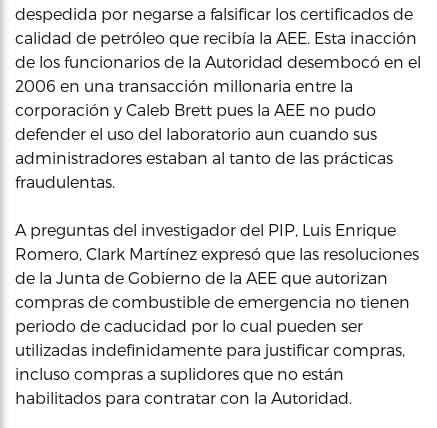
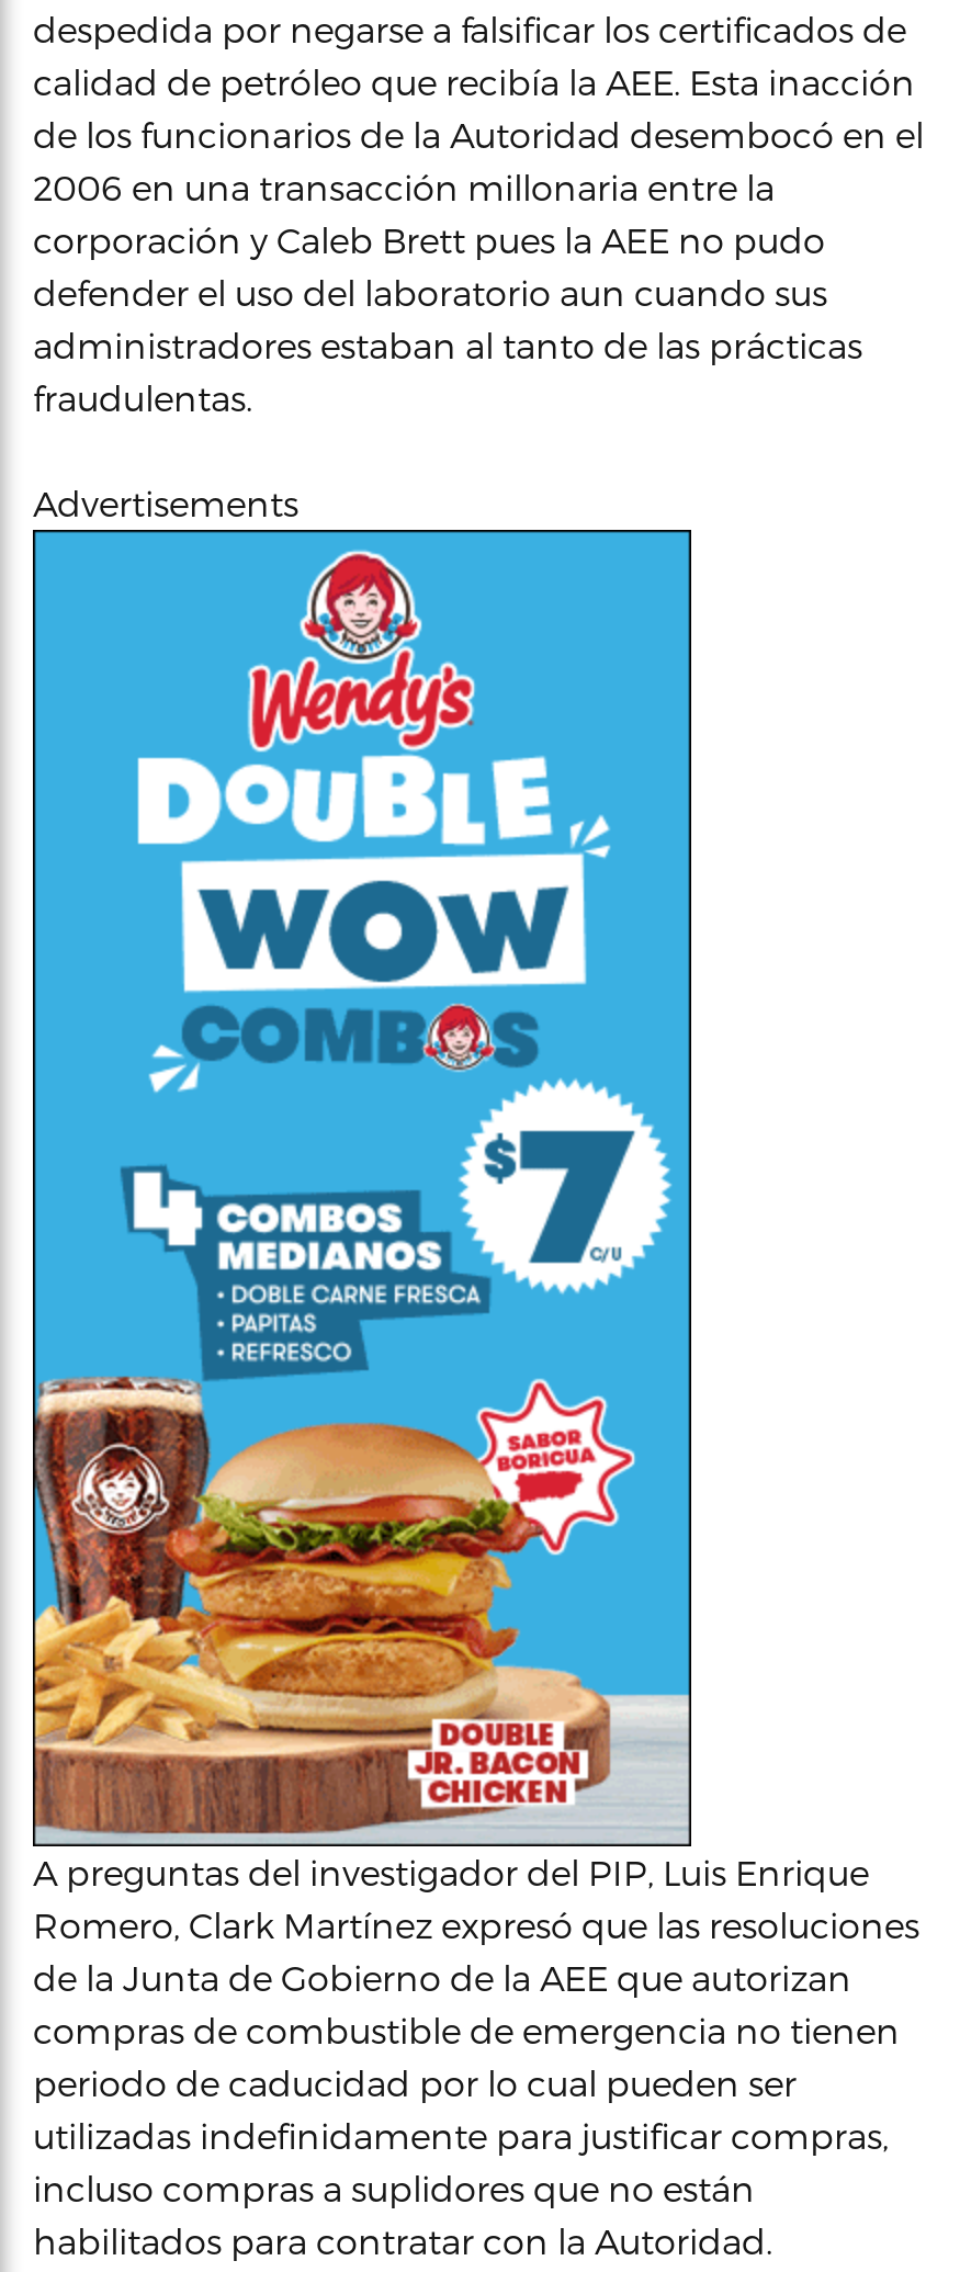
none -> [31,527,693,1845] [image]
none -> [33,482,298,524] Advertisements

